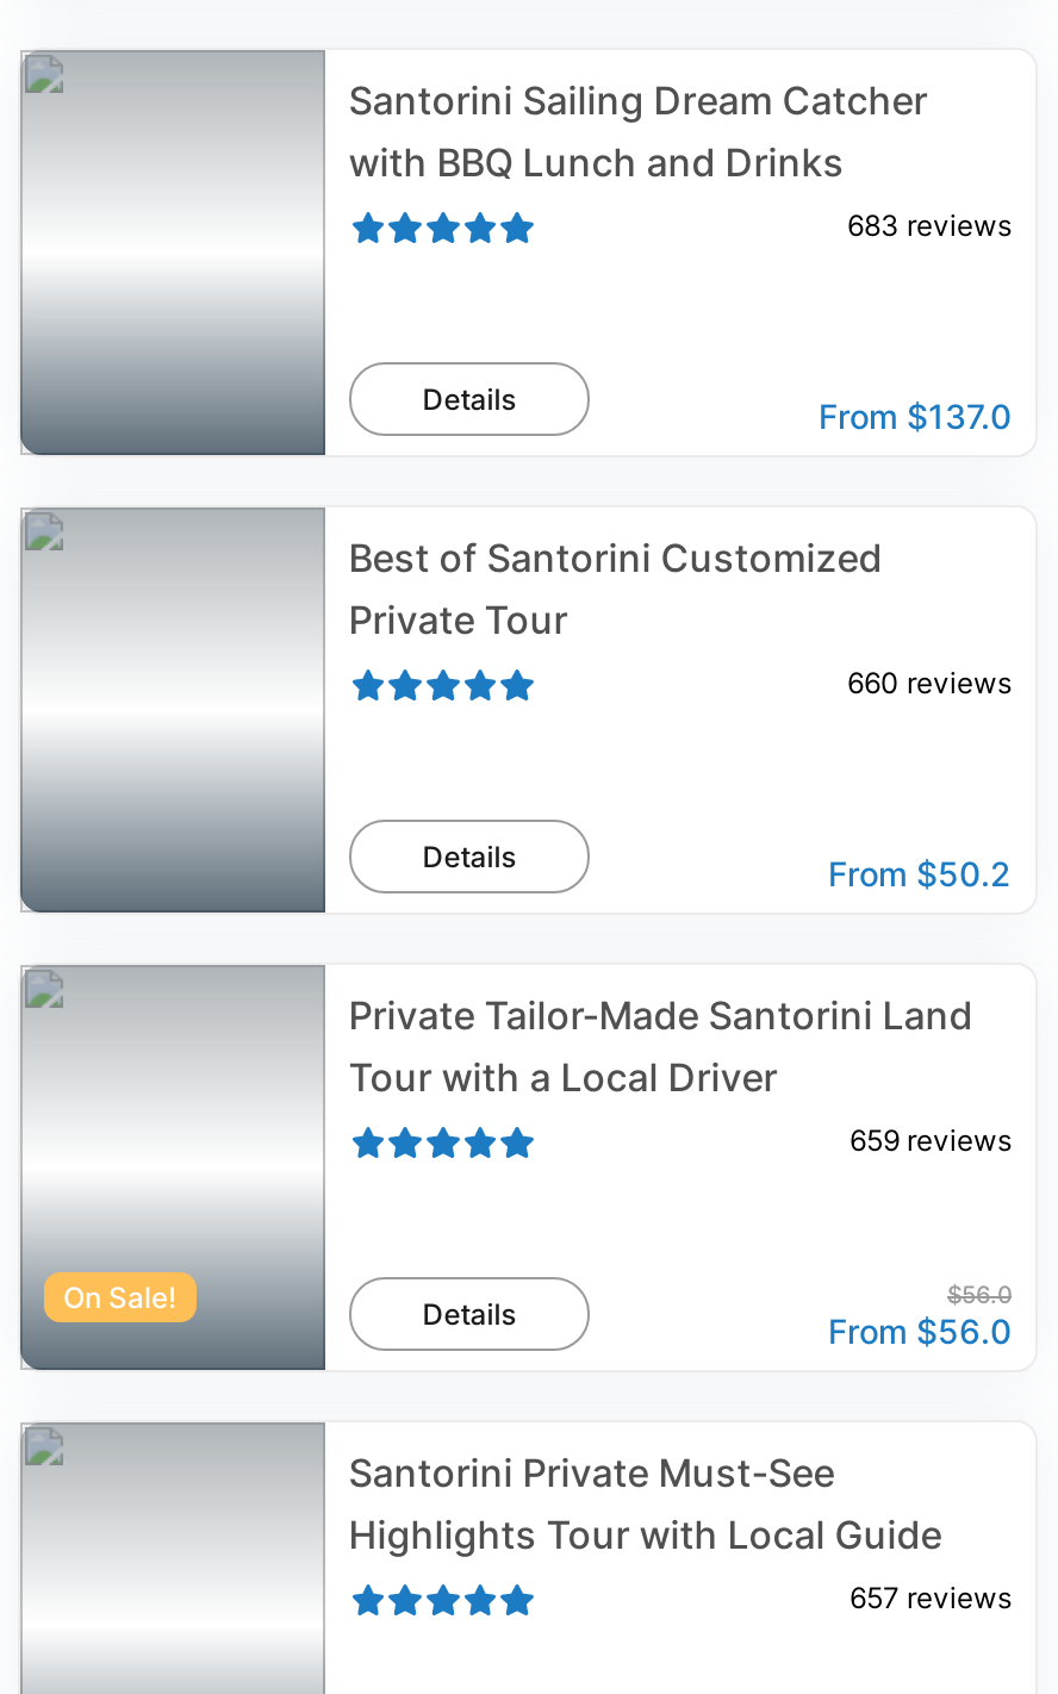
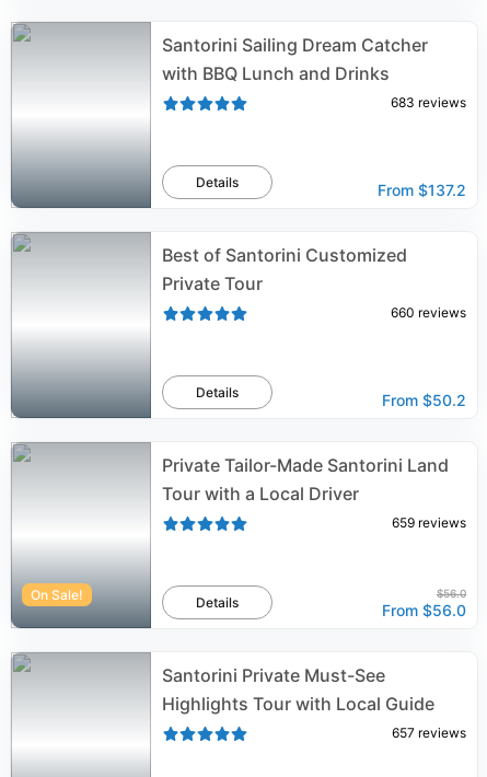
[819,396,1012,436] From $137.0 -> [378,181,466,199] From $137.2

